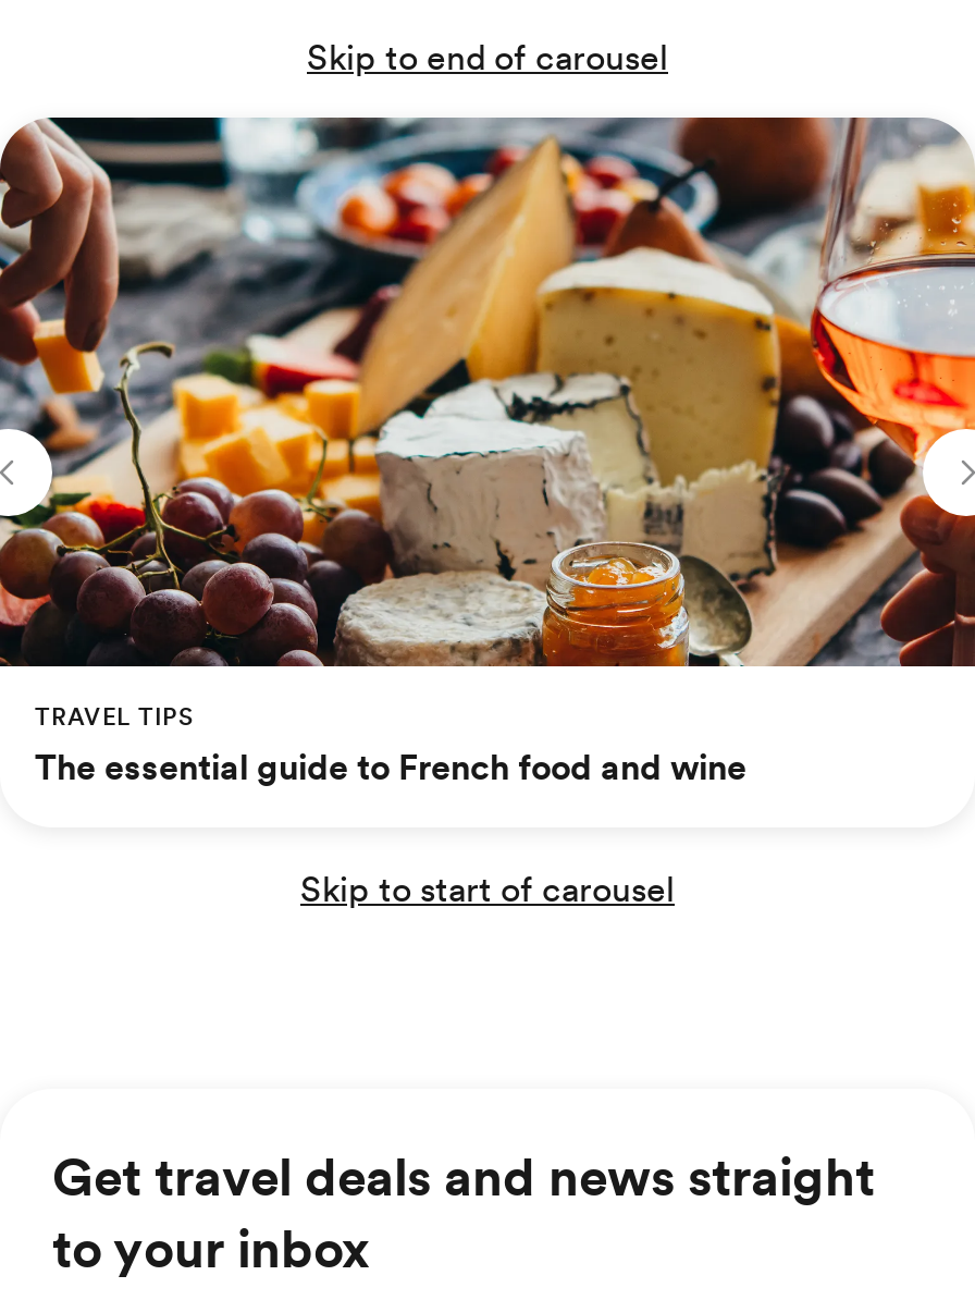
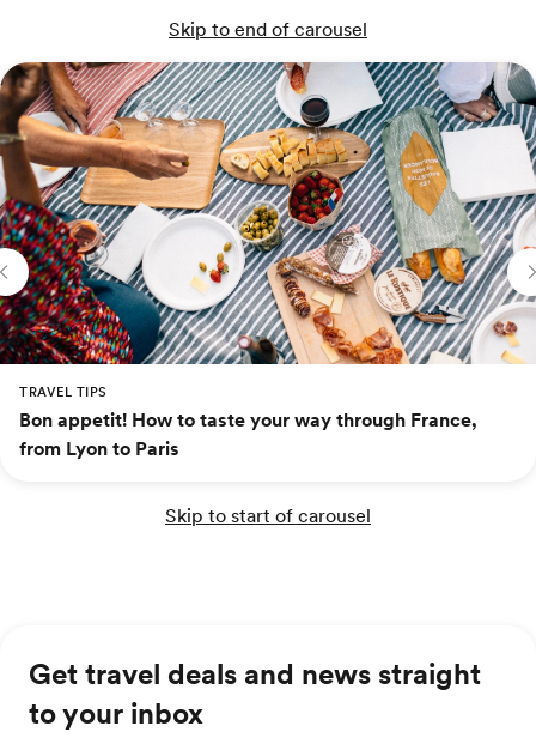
[7,115,968,790] [image] | The essential guide to French food and wine -> [4,61,532,461] [image] | Bon appetit! How to taste your way through France, | from Lyon to Paris

